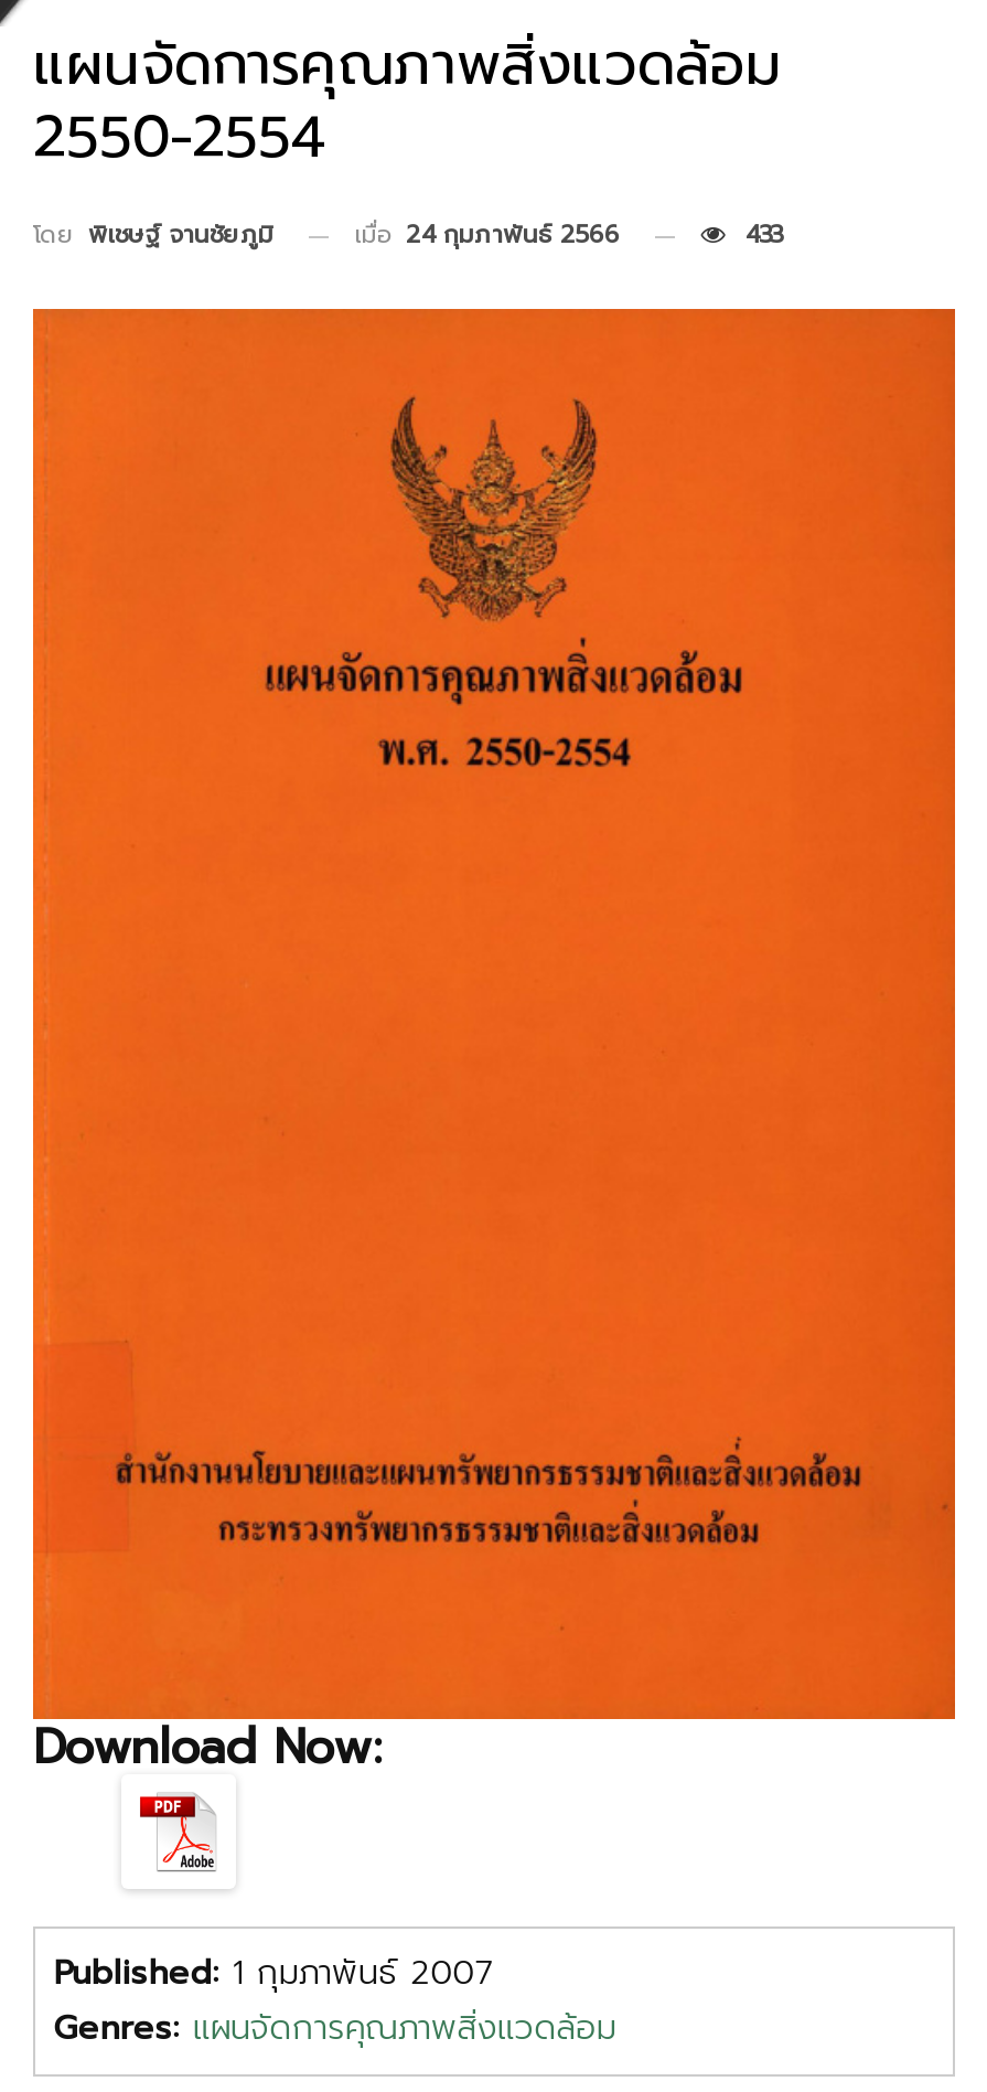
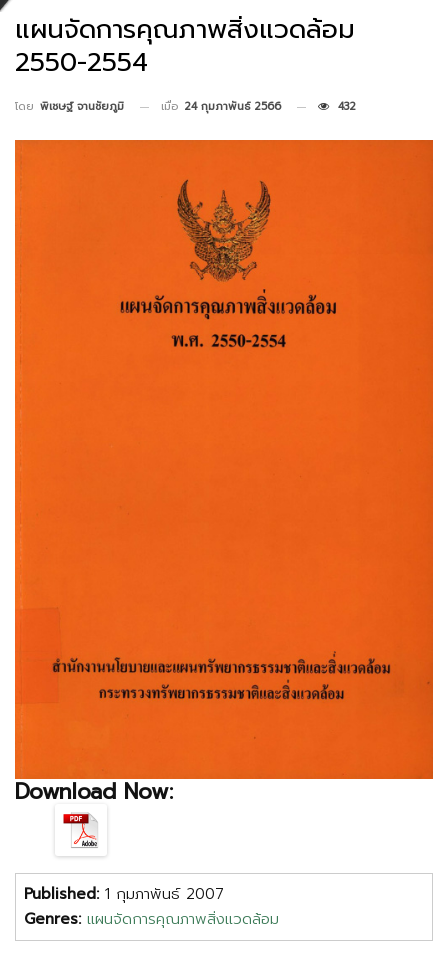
[745,216,781,254] 433 -> [338,98,356,115] 432

